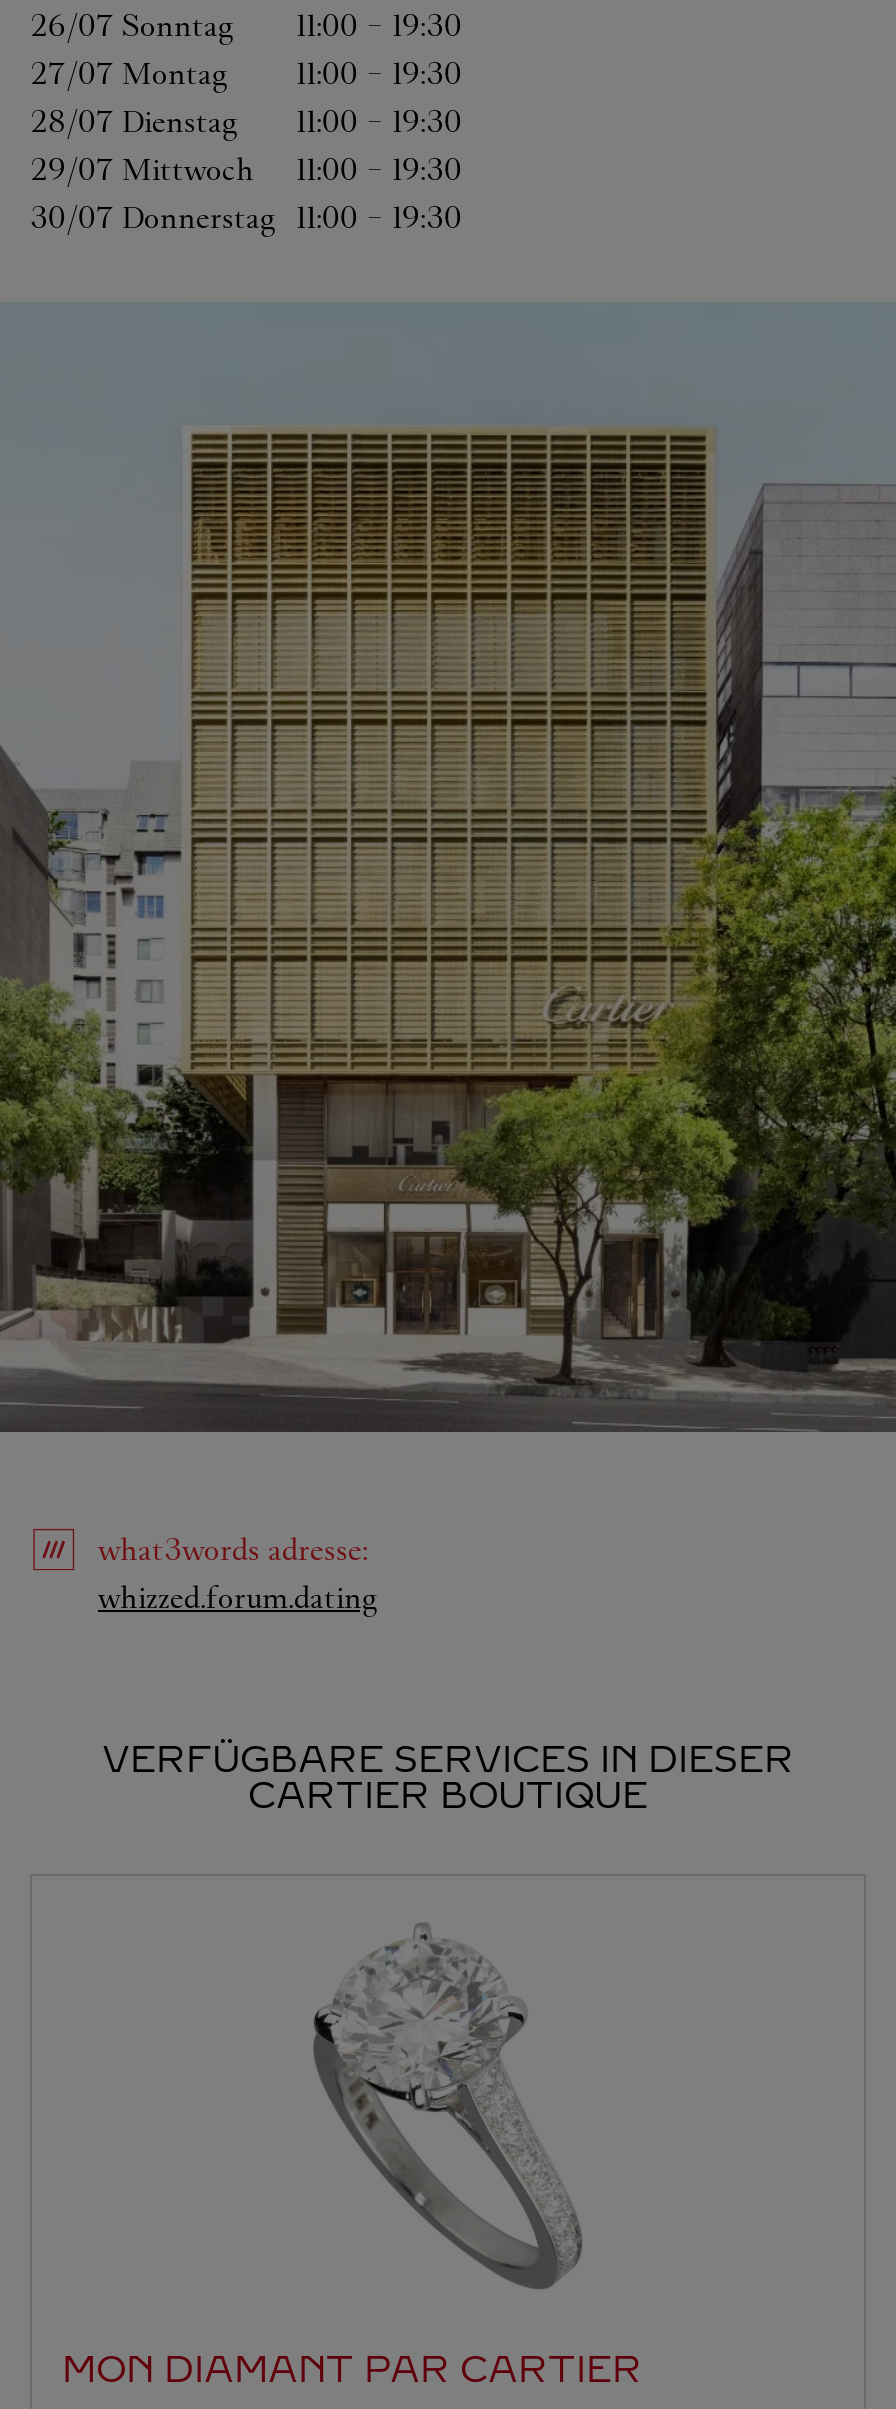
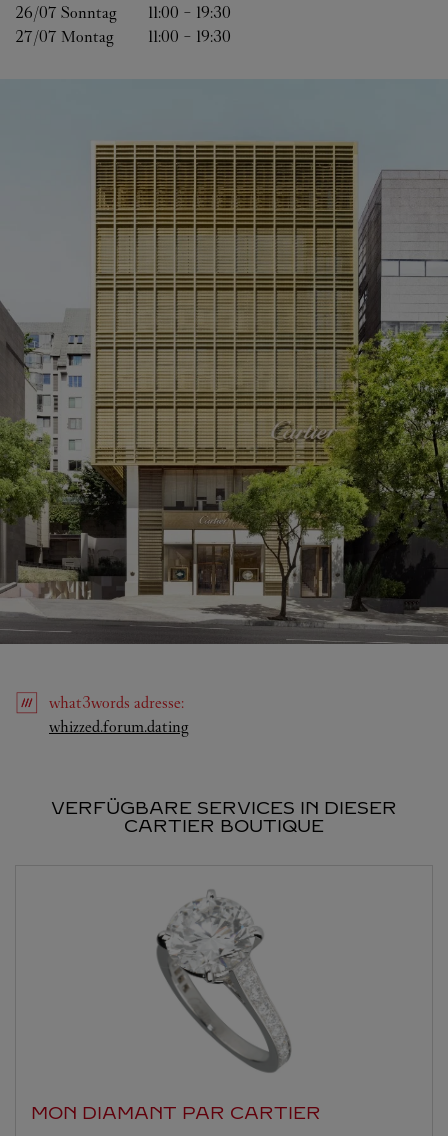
[30,102,462,236] 28/07 Dienstag | 11:00 - 19:30 | 29/07 Mittwoch | 11:00 - 19:30 | 30/07 Donnerstag 11:00 - 19:30 -> none

